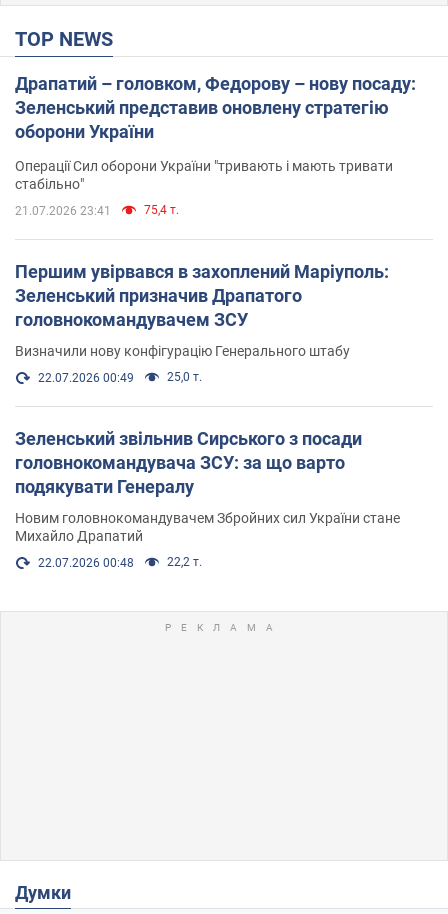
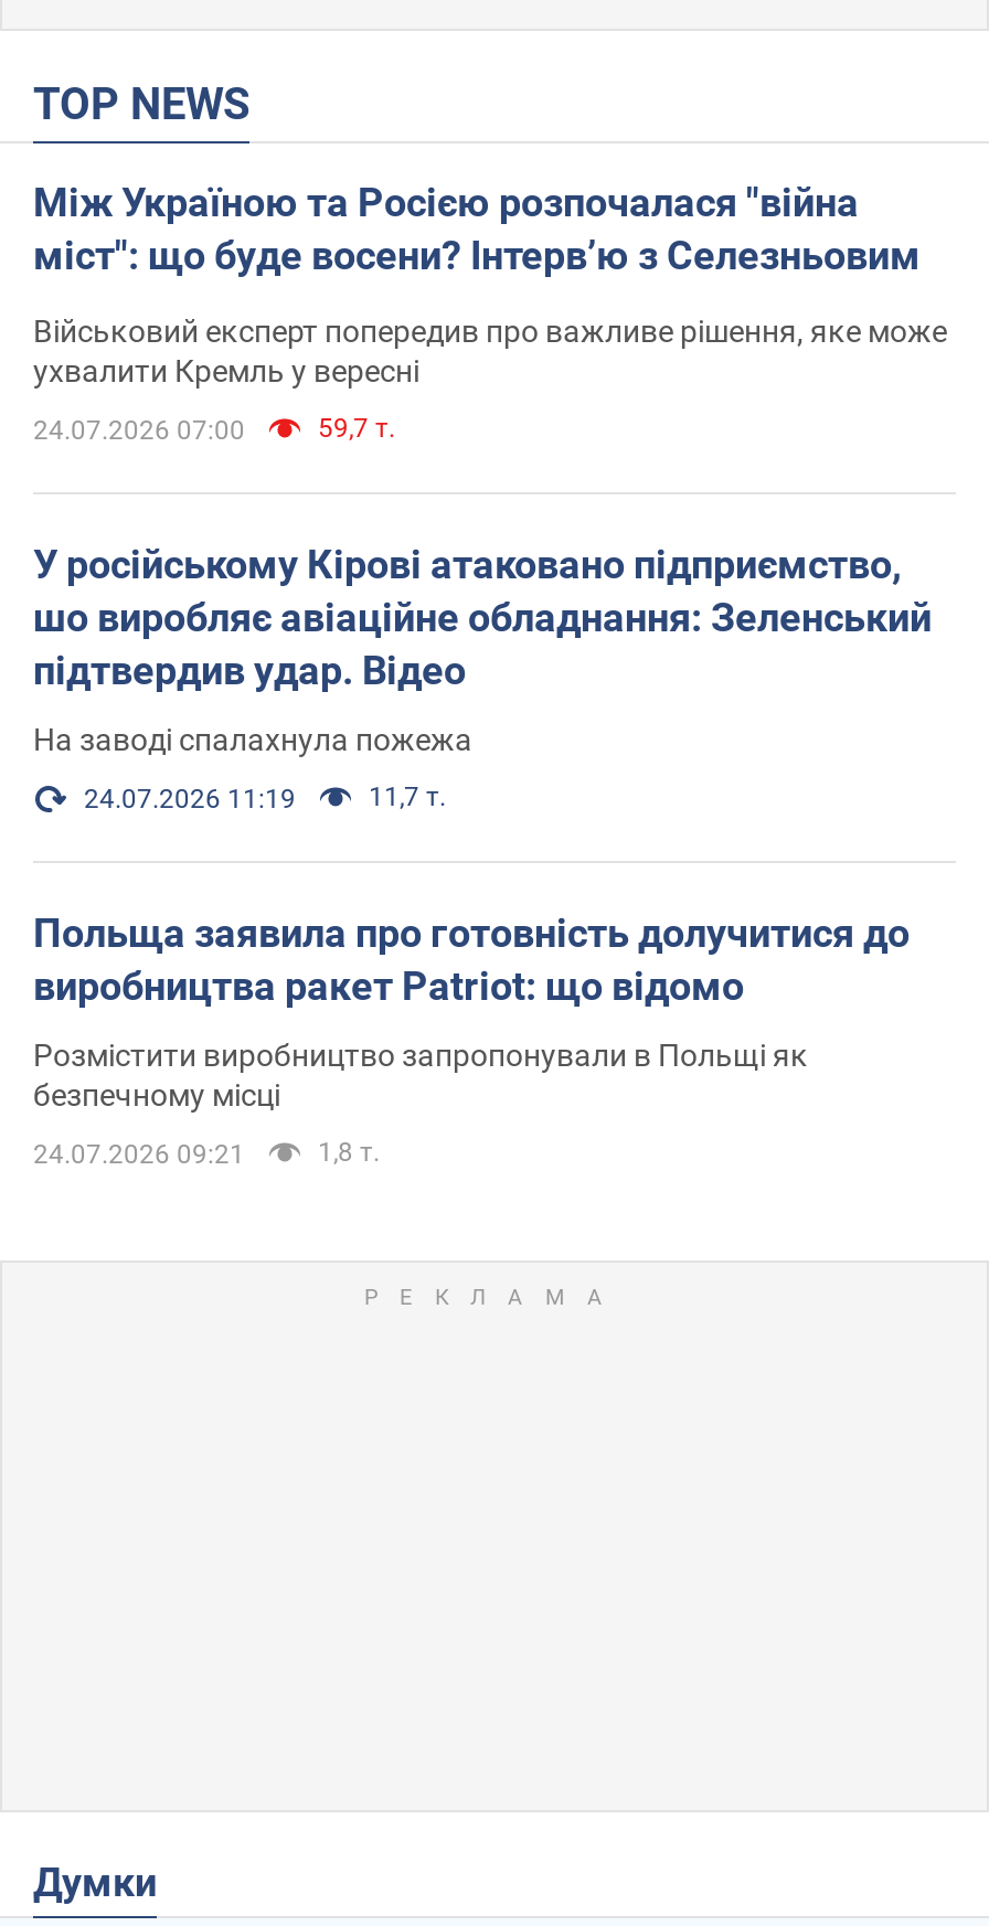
[15,72,416,141] Драпатий – головком, Федорову – нову посаду: | Зеленський представив оновлену стратегію | оборони України -> [33,178,921,277] Між Україною та Росією розпочалася "війна | міст": що буде восени? Інтерв’ю з Селезньовим
[15,157,393,191] Операції Сил оборони України "тривають і мають тривати | стабільно" -> [33,312,947,387] Військовий експерт попередив про важливе рішення, яке може | ухвалити Кремль у вересні
[15,202,179,217] 21.07.2026 23:41 | 75,4 т. -> [33,412,395,445] 24.07.2026 07:00 | 59,7 т.
[15,260,389,329] Першим увірвався в захоплений Маріуполь: | Зеленський призначив Драпатого | головнокомандувачем ЗСУ -> [33,540,932,692] У російському Кірові атаковано підприємство, | шо виробляє авіаційне обладнання: Зеленський | підтвердив удар. Відео
[15,342,350,358] Визначили нову конфігурацію Генерального штабу -> [33,721,472,756] На заводі спалахнула пожежа
[38,369,202,384] 22.07.2026 00:49 | 25,0 т. -> [84,780,446,813] 24.07.2026 11:19 | 11,7 т.
[15,427,362,496] Зеленський звільнив Сирського з посади | головнокомандувача ЗСУ: за що варто | подякувати Генералу -> [33,908,910,1008] Польща заявила про готовність долучитися до | виробництва ракет Patriot: що відомо
[15,509,400,543] Новим головнокомандувачем Збройних сил України стане | Михайло Драпатий -> [33,1036,808,1111] Розмістити виробництво запропонували в Польщі як | безпечному місці
[38,554,202,569] 22.07.2026 00:48 | 22,2 т. -> [33,1136,380,1169] 24.07.2026 09:21 | 1,8 т.

